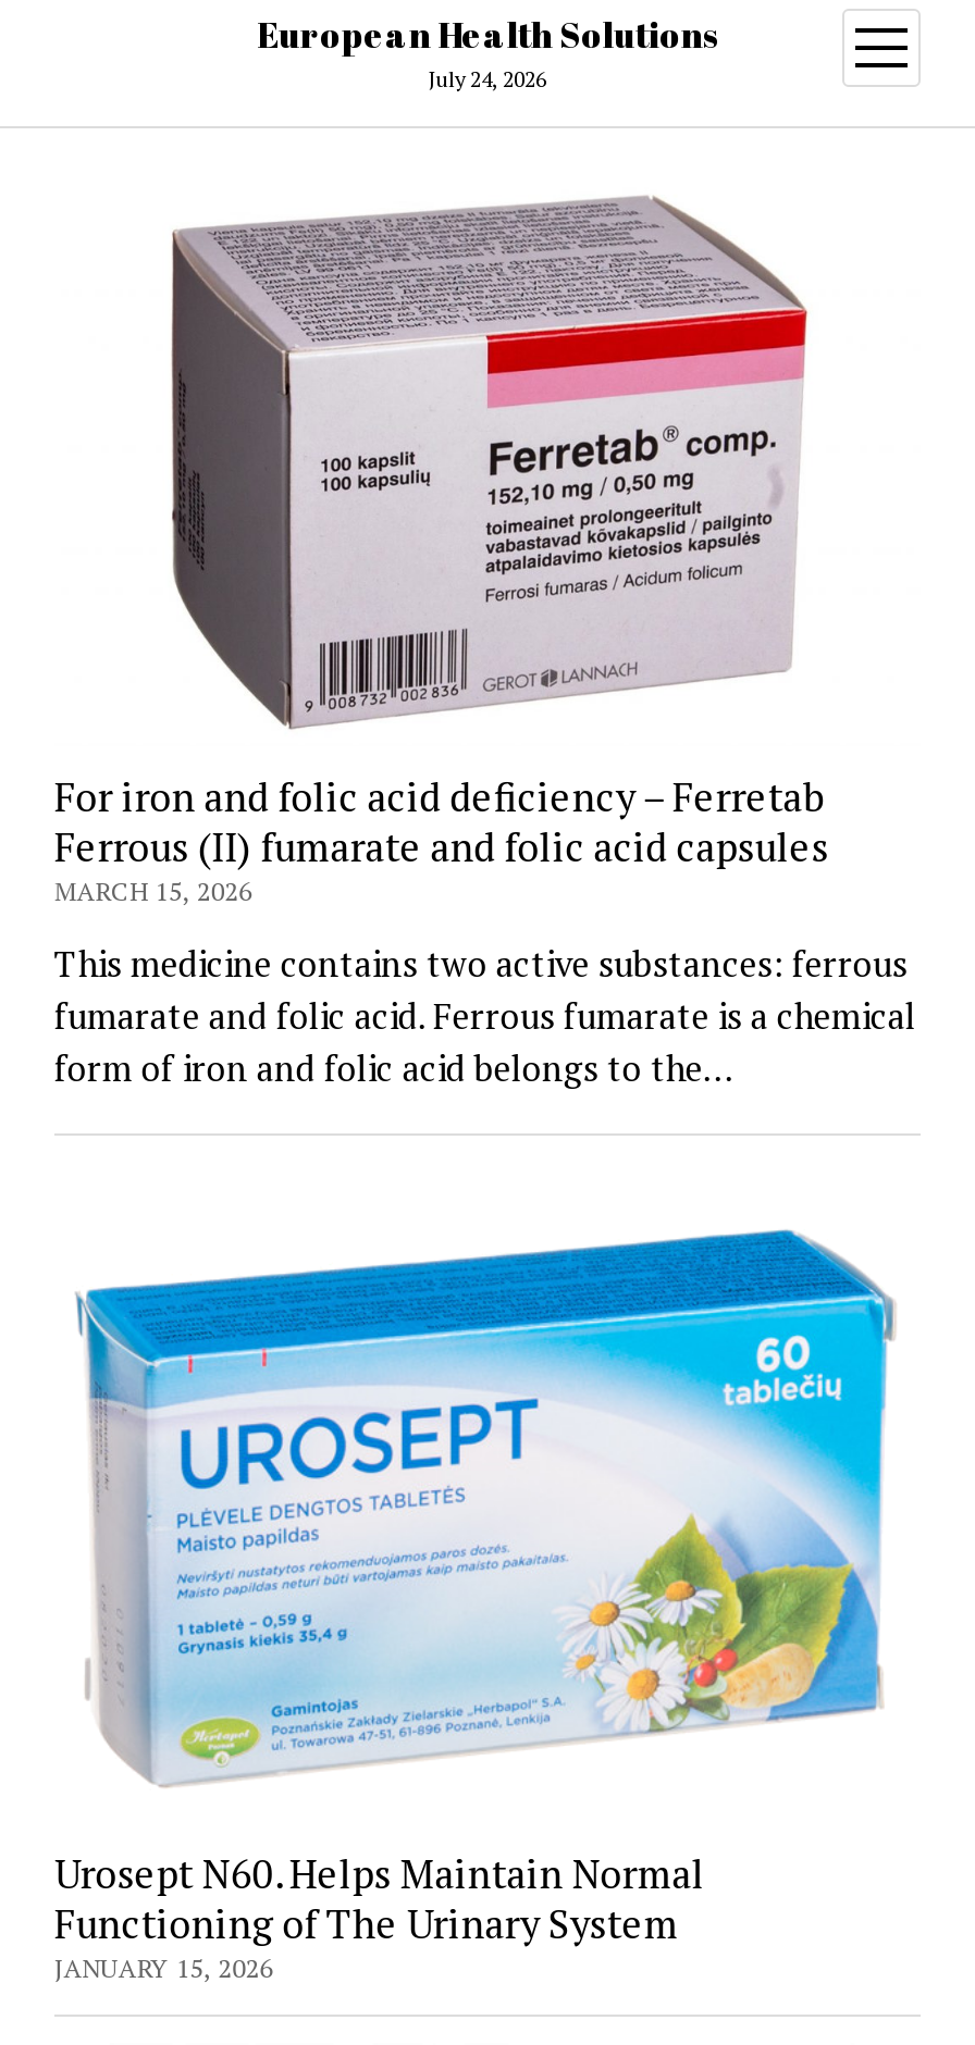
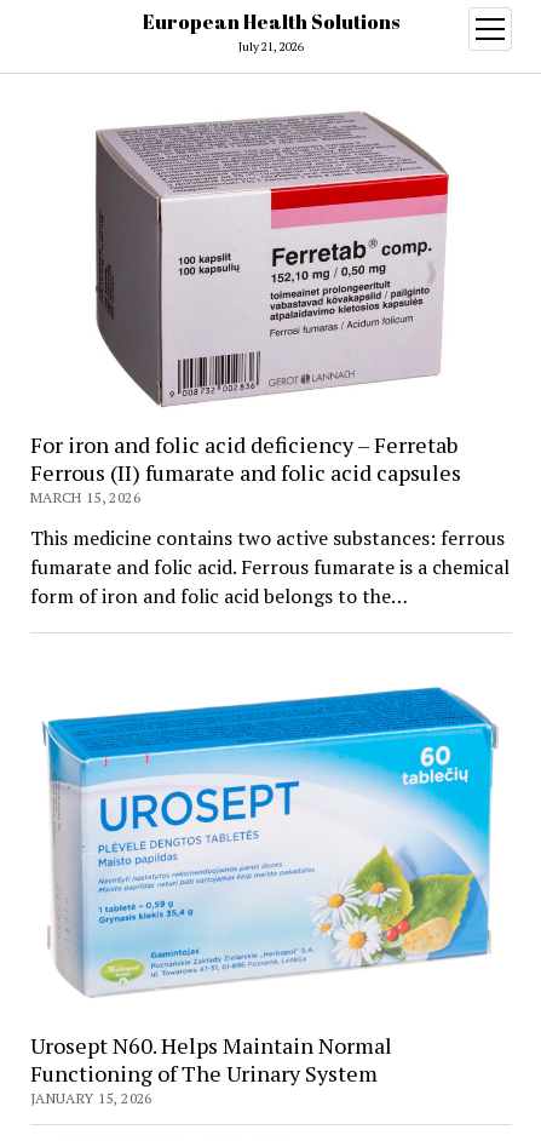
[429,65,546,94] July 24, 2026 -> [238,39,304,55] July 21, 2026

